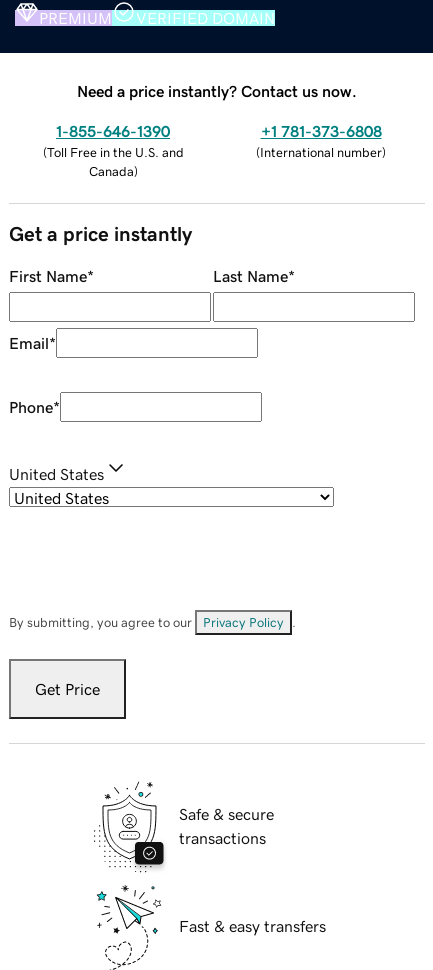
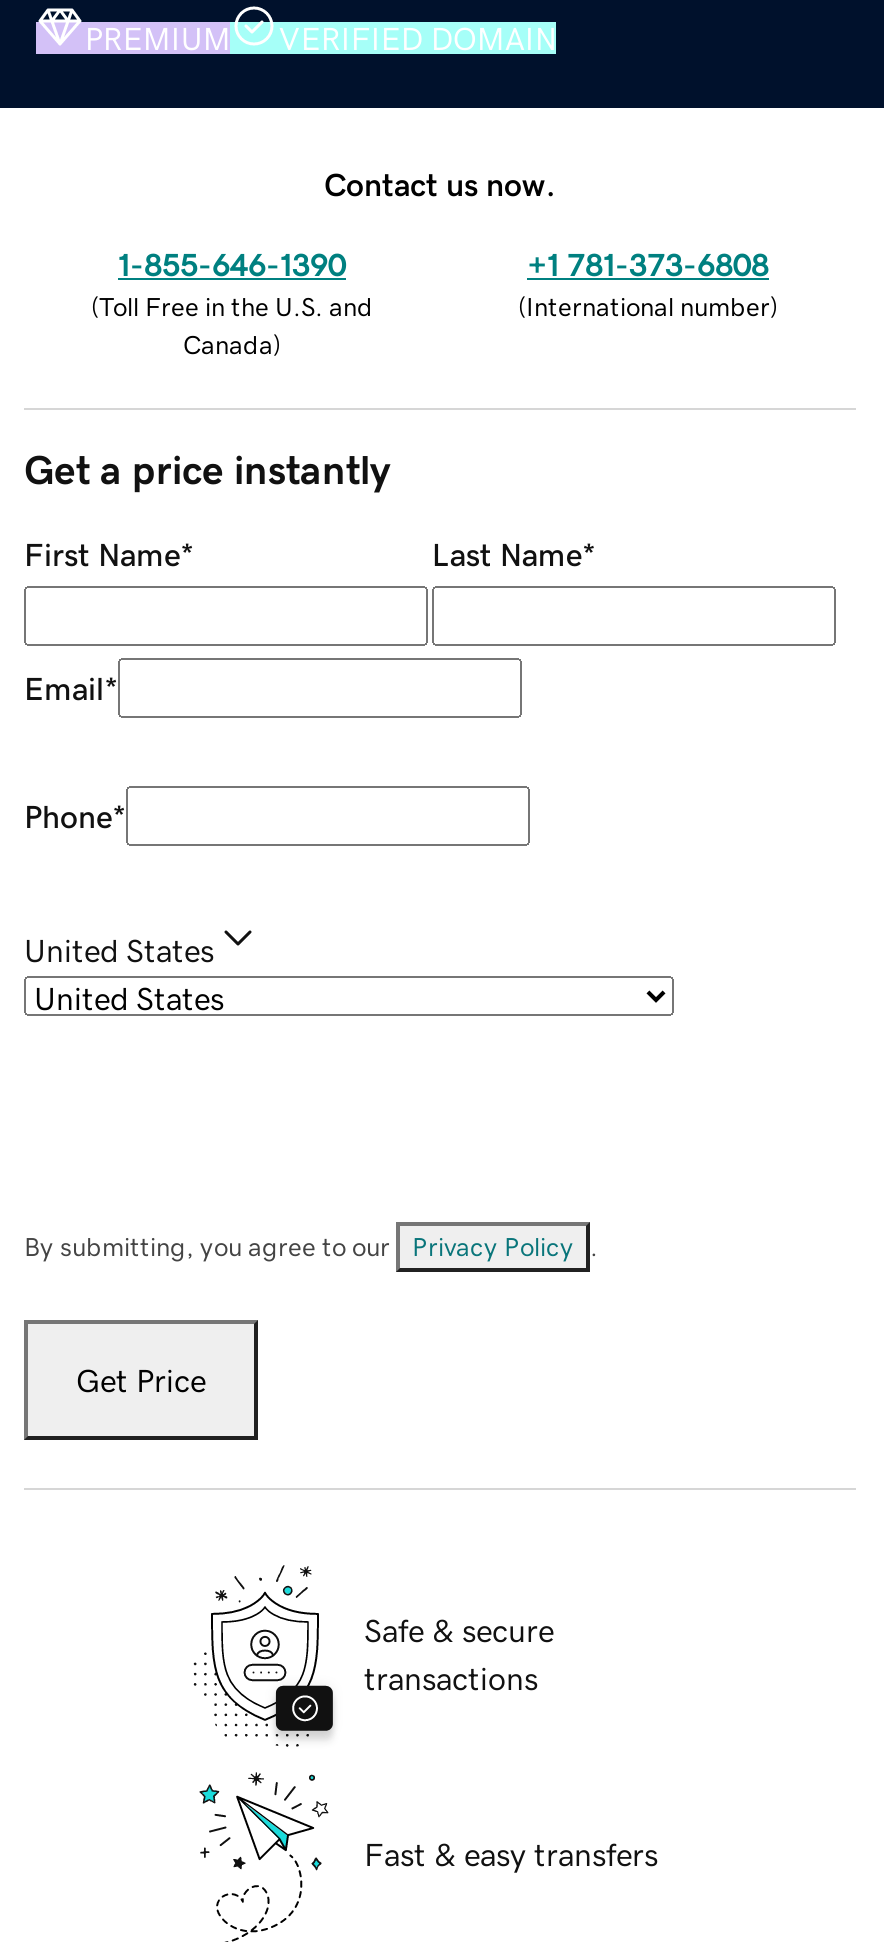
[77,83,357,99] Need a price instantly? Contact us now. -> [324,167,556,199] Contact us now.

